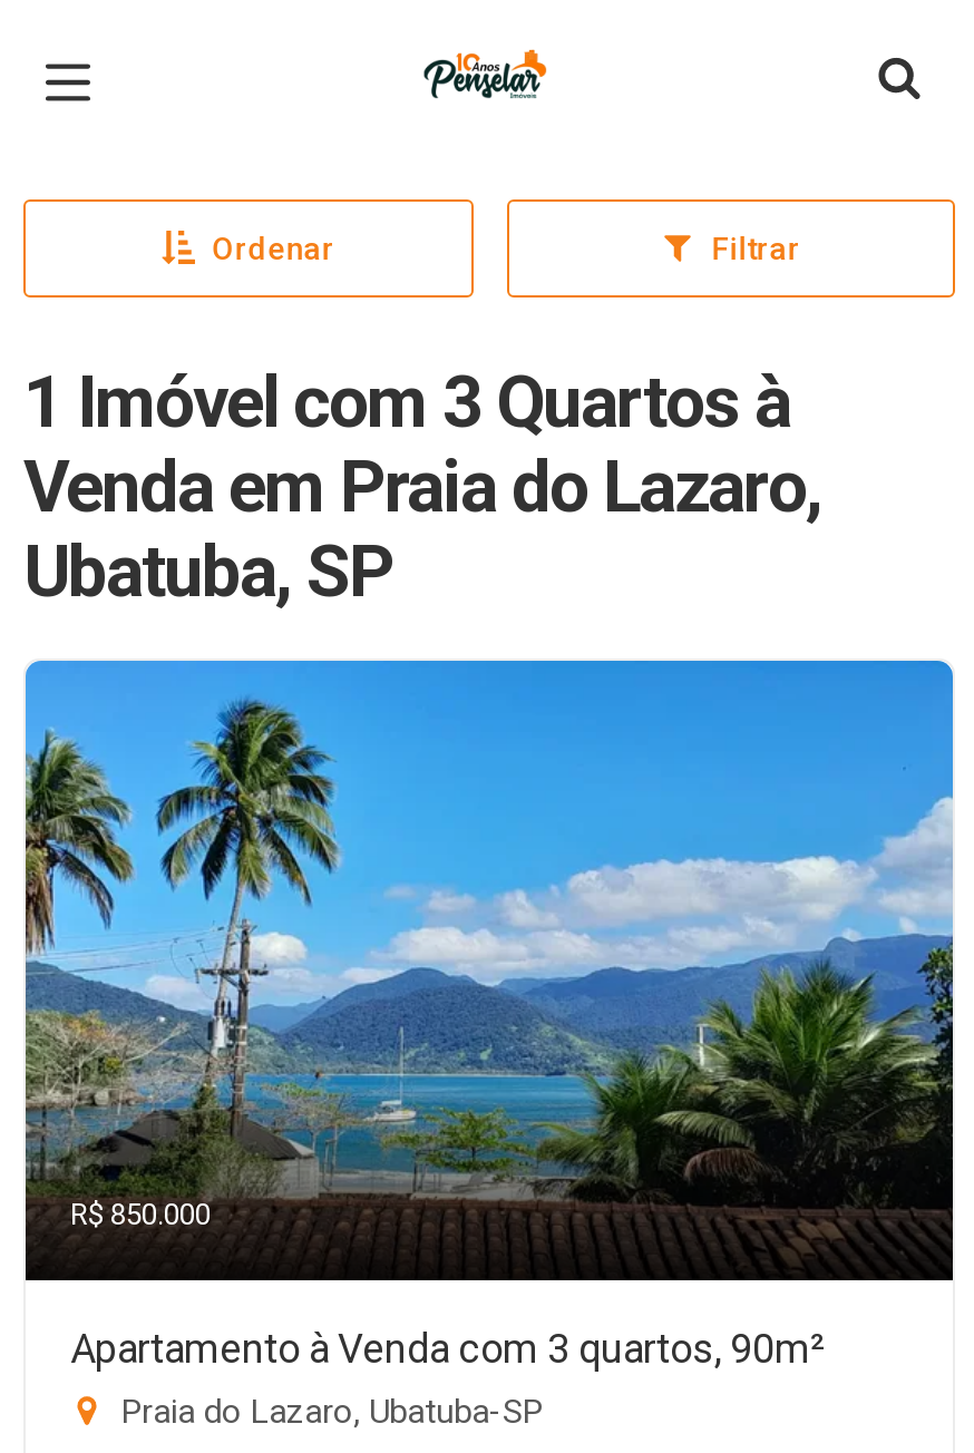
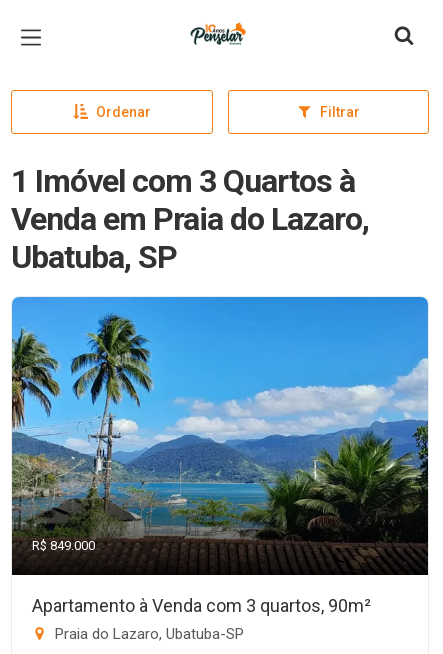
[70,1198,211,1231] R$ 850.000 -> [32,538,95,553] R$ 849.000

